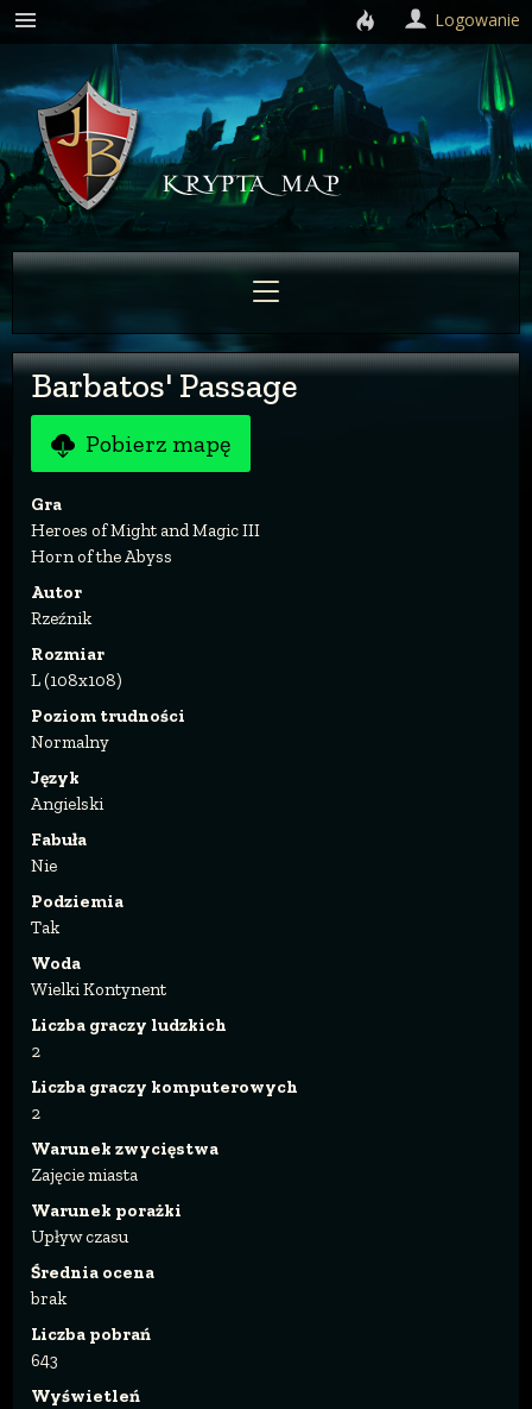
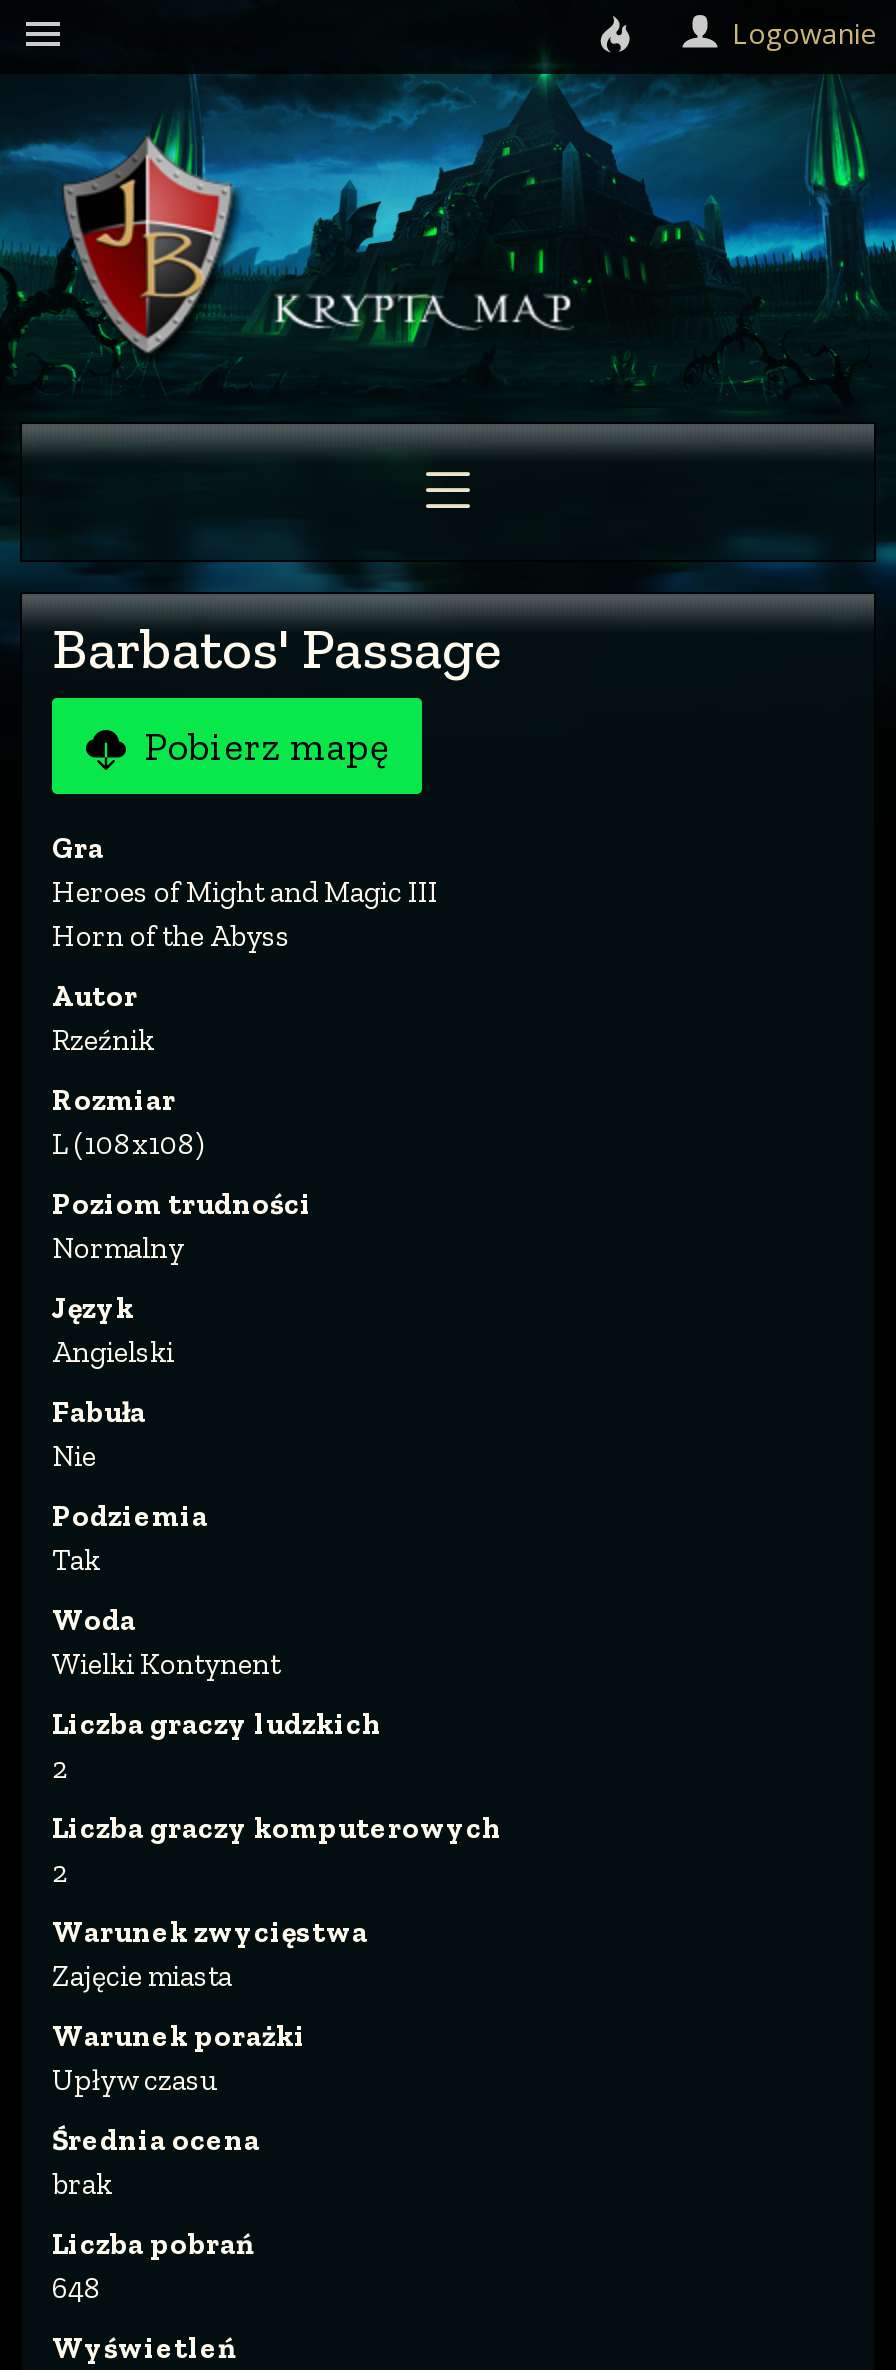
[31,1350,58,1371] 643 -> [52,2270,102,2306] 648

